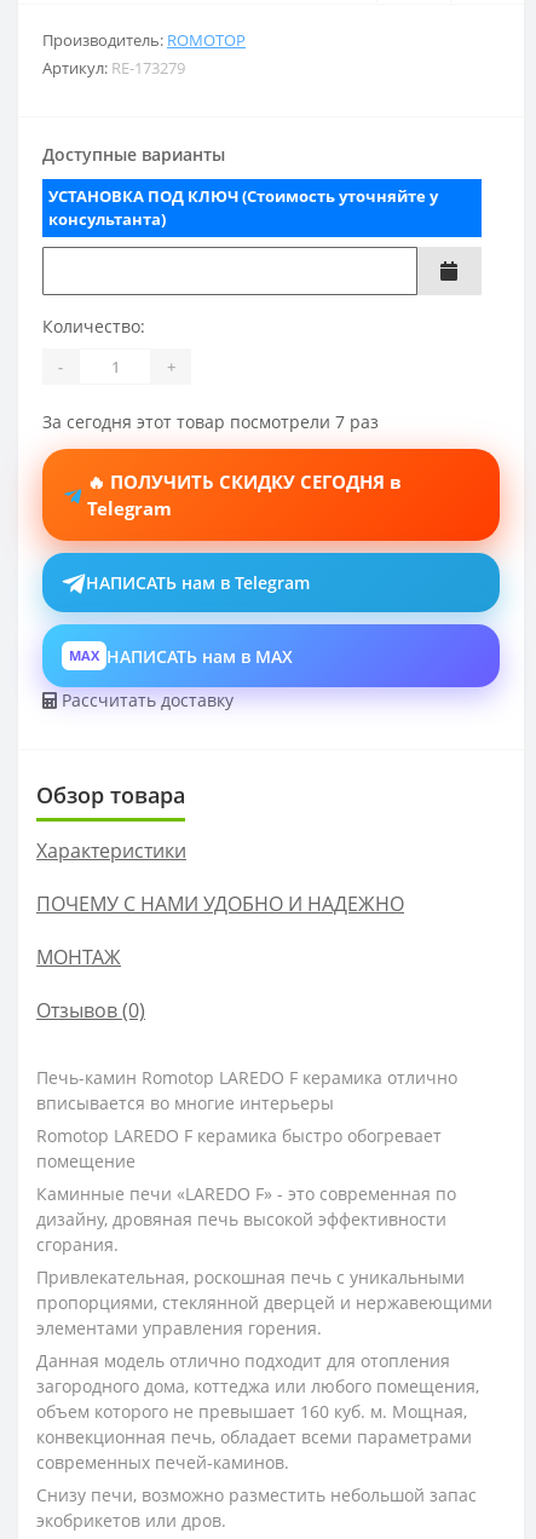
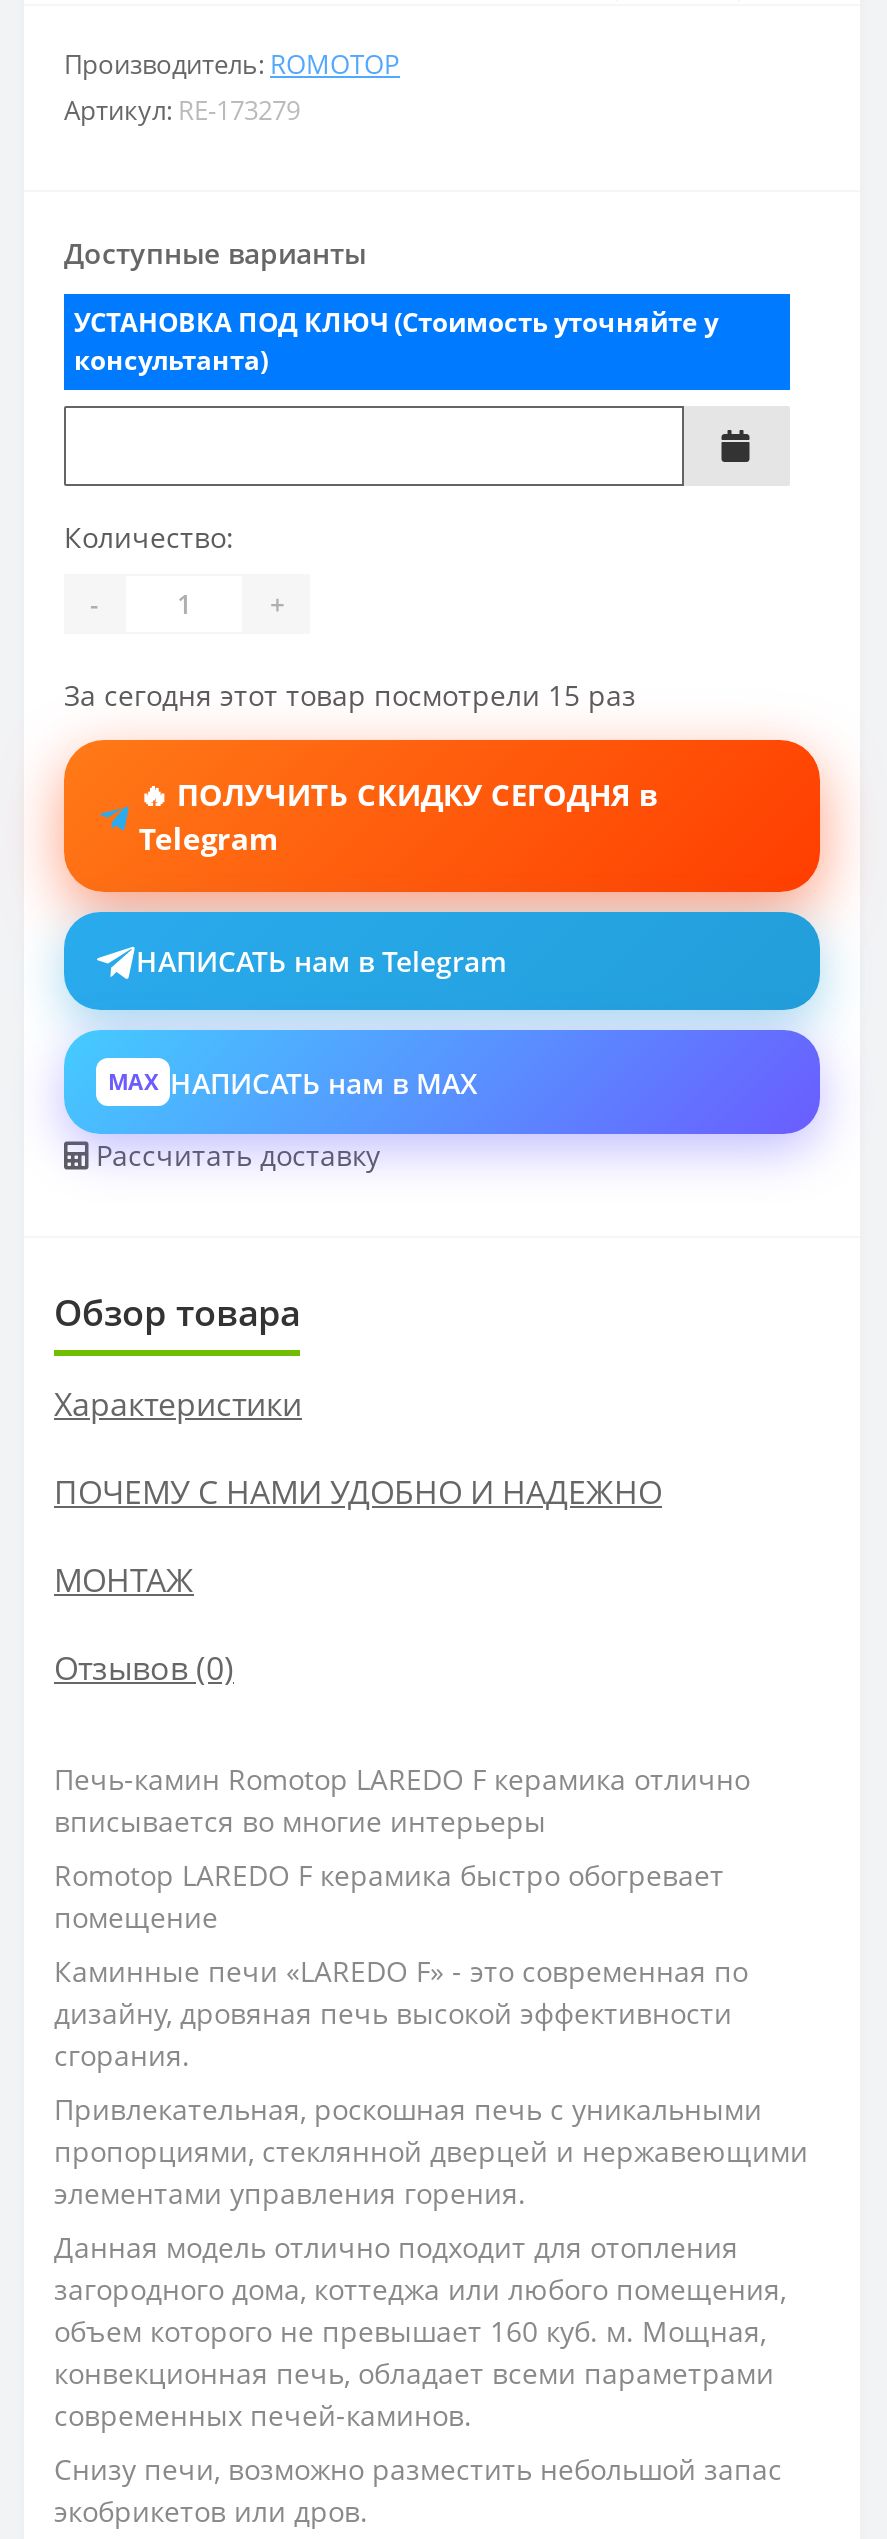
[42,410,379,433] За сегодня этот товар посмотрели 7 раз -> [64,676,636,714] За сегодня этот товар посмотрели 15 раз

